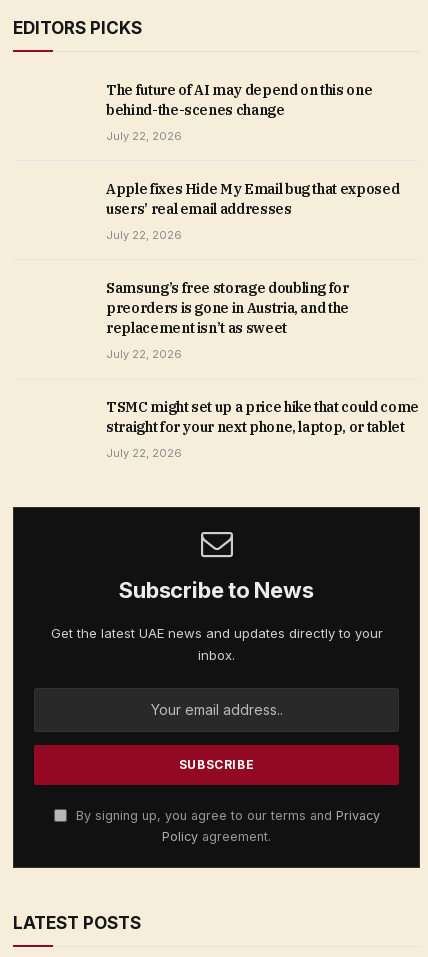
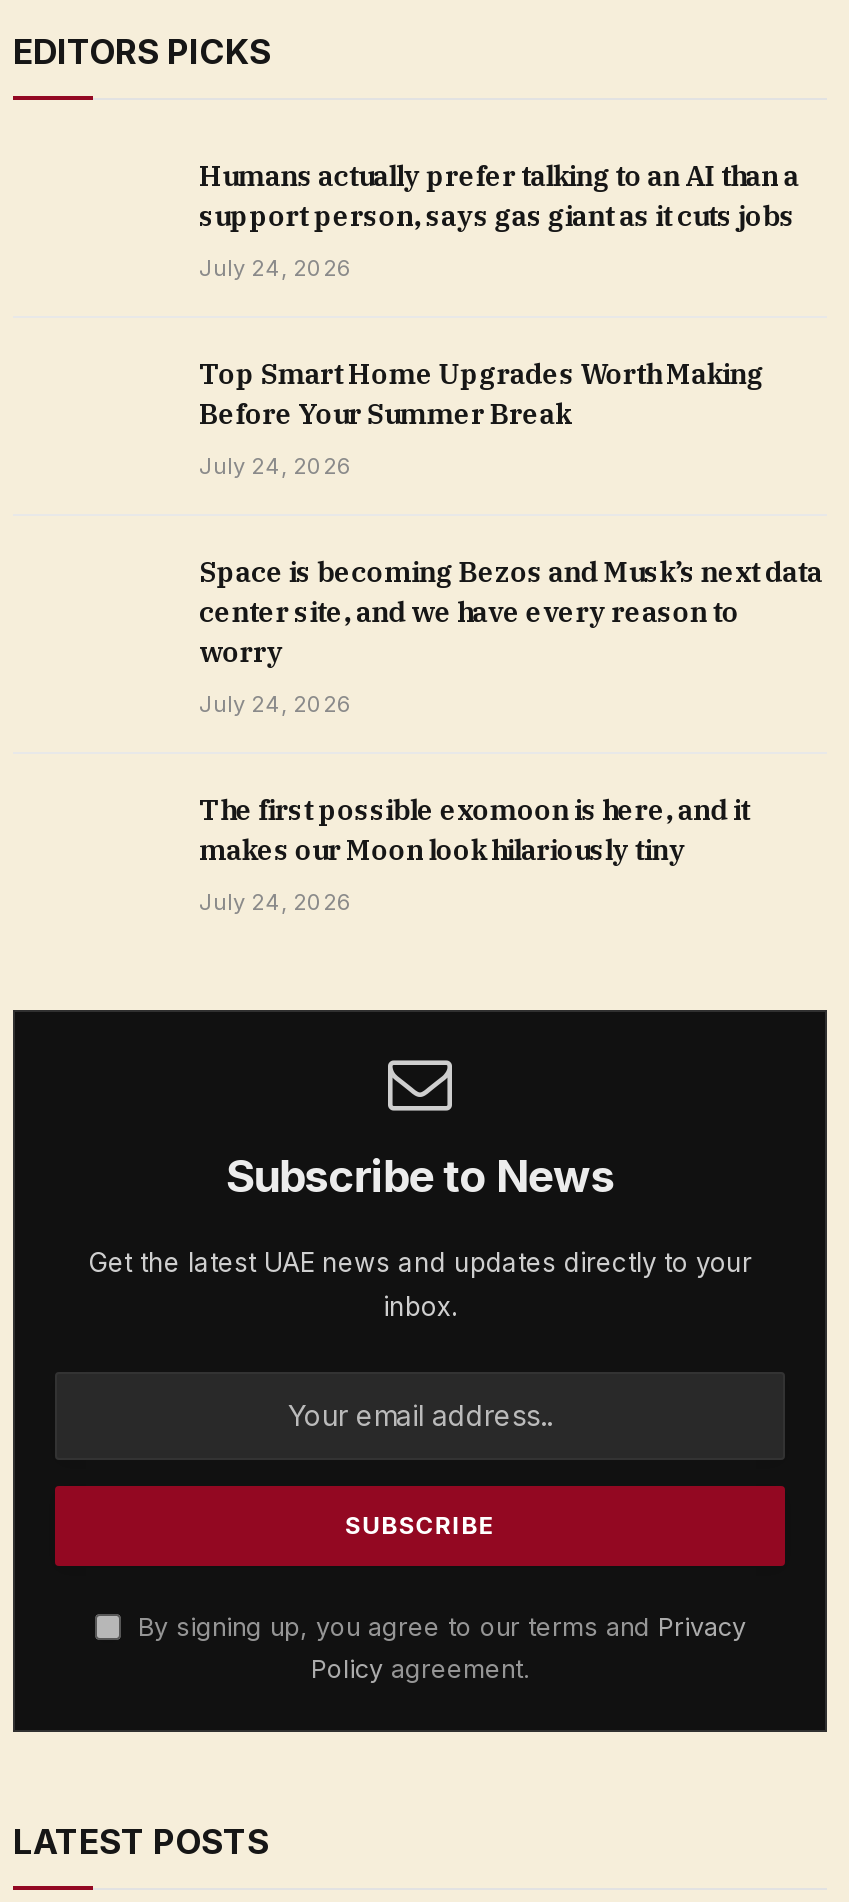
[106,81,372,119] The future of AI may depend on this one | behind-the-scenes change -> [199,158,799,234] Humans actually prefer talking to an AI than a | support person, says gas giant as it cuts jobs
[106,129,182,143] July 22, 2026 -> [199,254,353,282] July 24, 2026
[106,180,399,218] Apple fixes Hide My Email bug that exposed | users’ real email addresses -> [199,356,764,432] Top Smart Home Upgrades Worth Making | Before Your Summer Break
[106,228,182,242] July 22, 2026 -> [199,452,353,480] July 24, 2026
[106,279,349,337] Samsung’s free storage doubling for | preorders is gone in Austria, and the | replacement isn’t as sweet -> [199,554,822,670] Space is becoming Bezos and Musk’s next data | center site, and we have every reason to | worry
[106,347,182,361] July 22, 2026 -> [199,690,353,718] July 24, 2026
[106,398,419,436] TSMC might set up a price hike that could come | straight for your next phone, laptop, or tablet -> [199,792,750,868] The first possible exomoon is here, and it | makes our Moon look hilariously tiny
[106,446,182,460] July 22, 2026 -> [199,888,353,916] July 24, 2026

